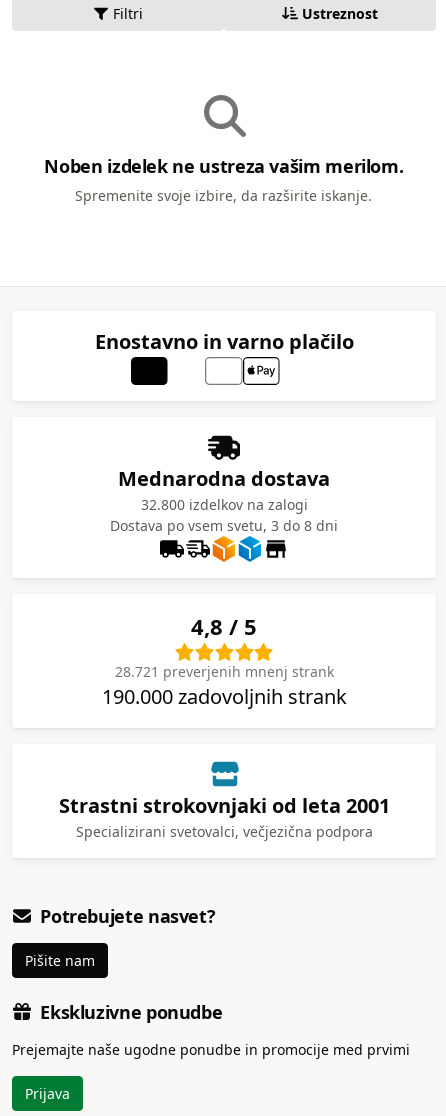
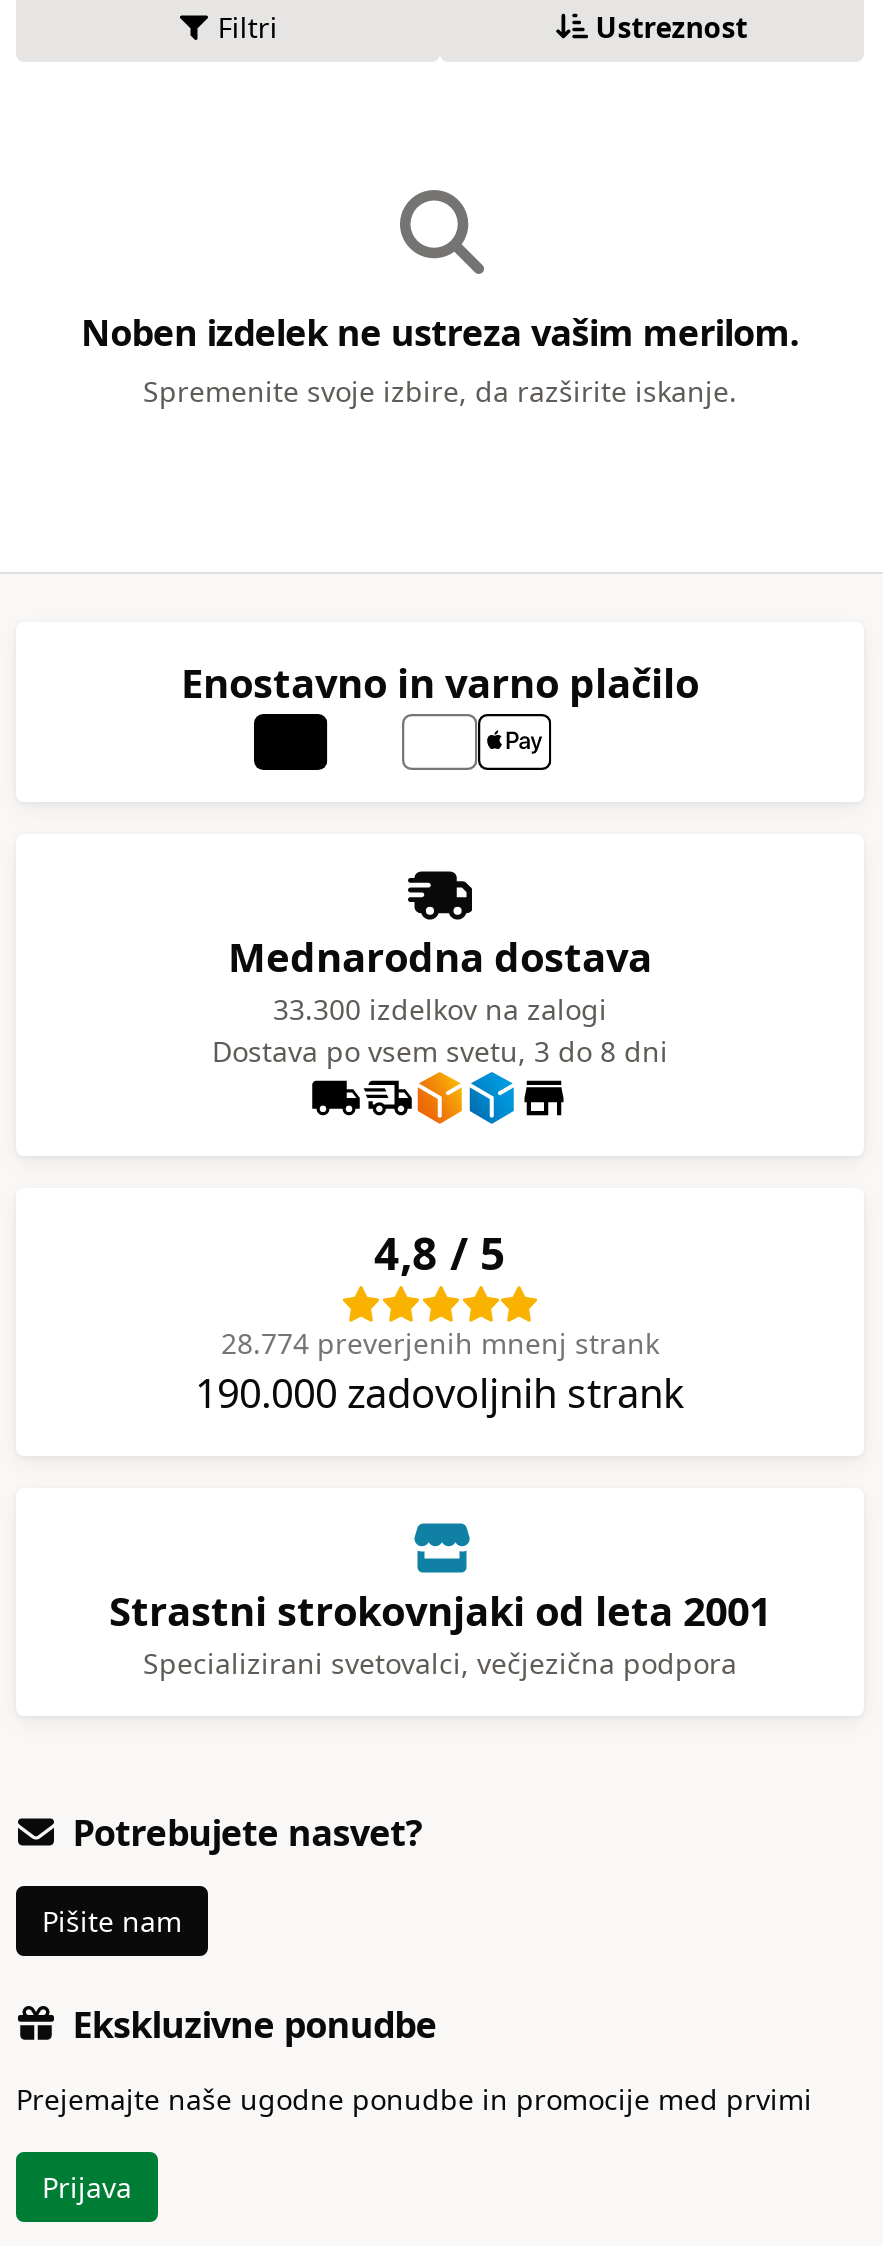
[140,495,307,514] 32.800 izdelkov na zalogi -> [273,990,607,1028] 33.300 izdelkov na zalogi
[114,662,333,681] 28.721 preverjenih mnenj strank -> [221,1324,659,1362] 28.774 preverjenih mnenj strank

